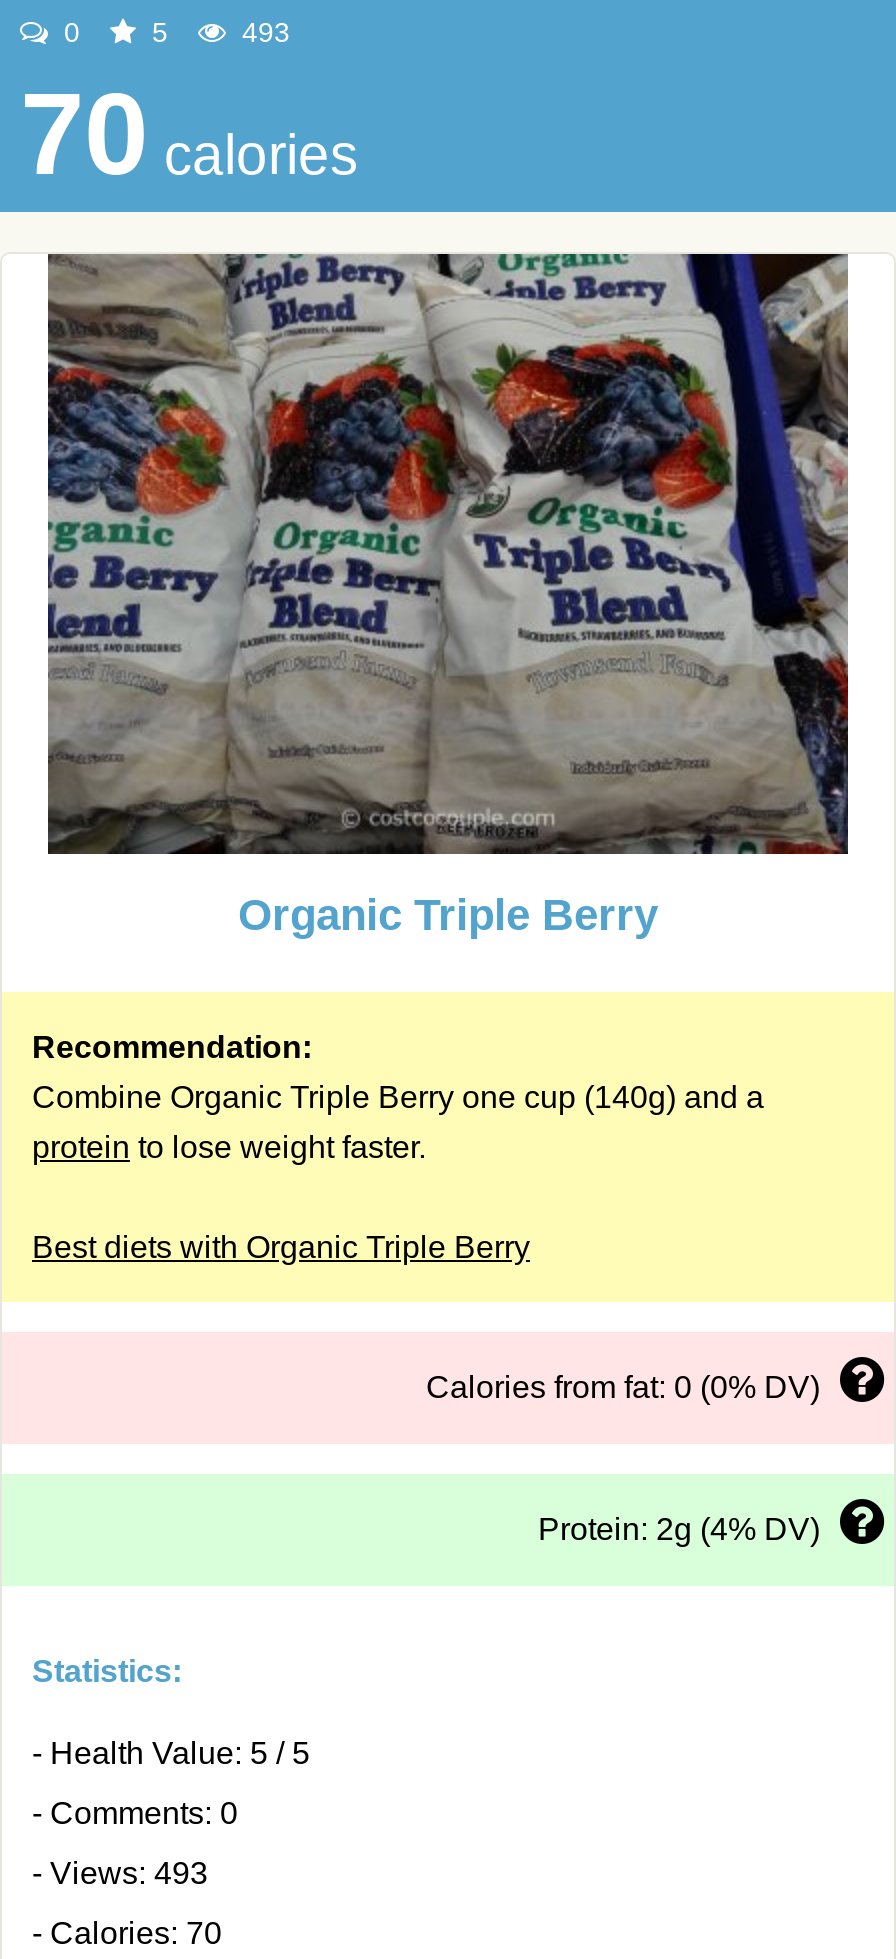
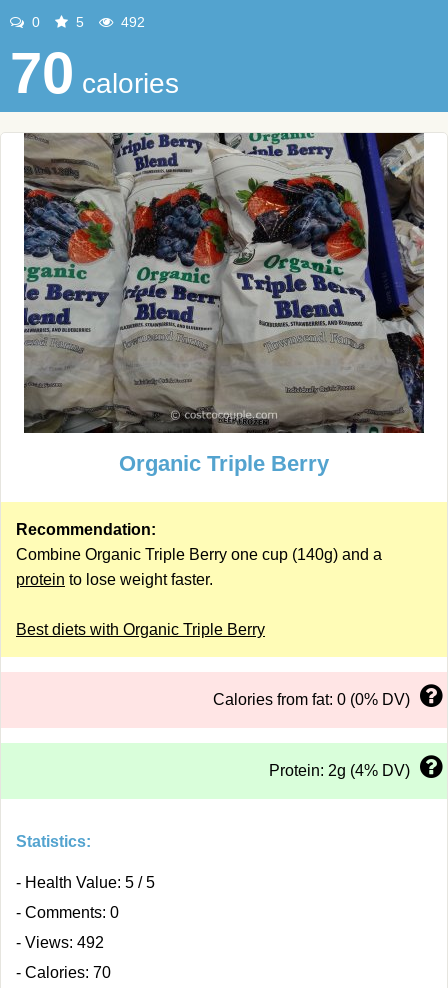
[234,16,290,48] 493 -> [117,14,145,30] 492
[32,1856,208,1890] - Views: 493 -> [16,934,104,951] - Views: 492

